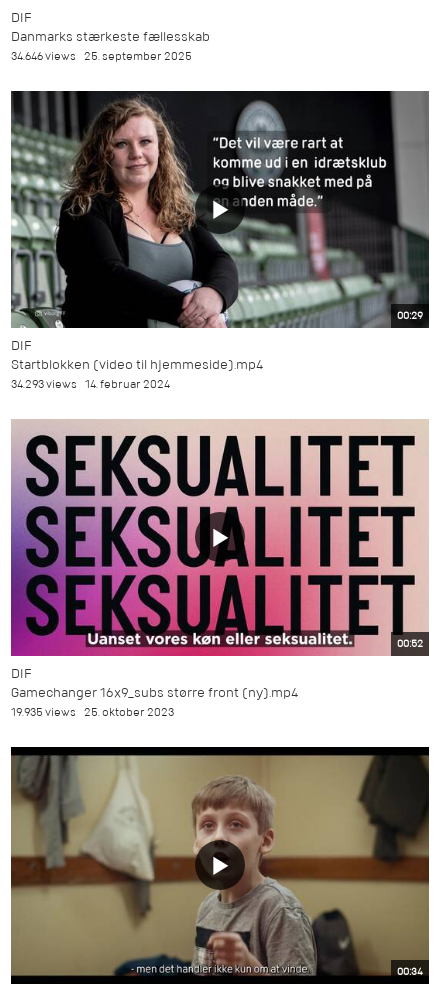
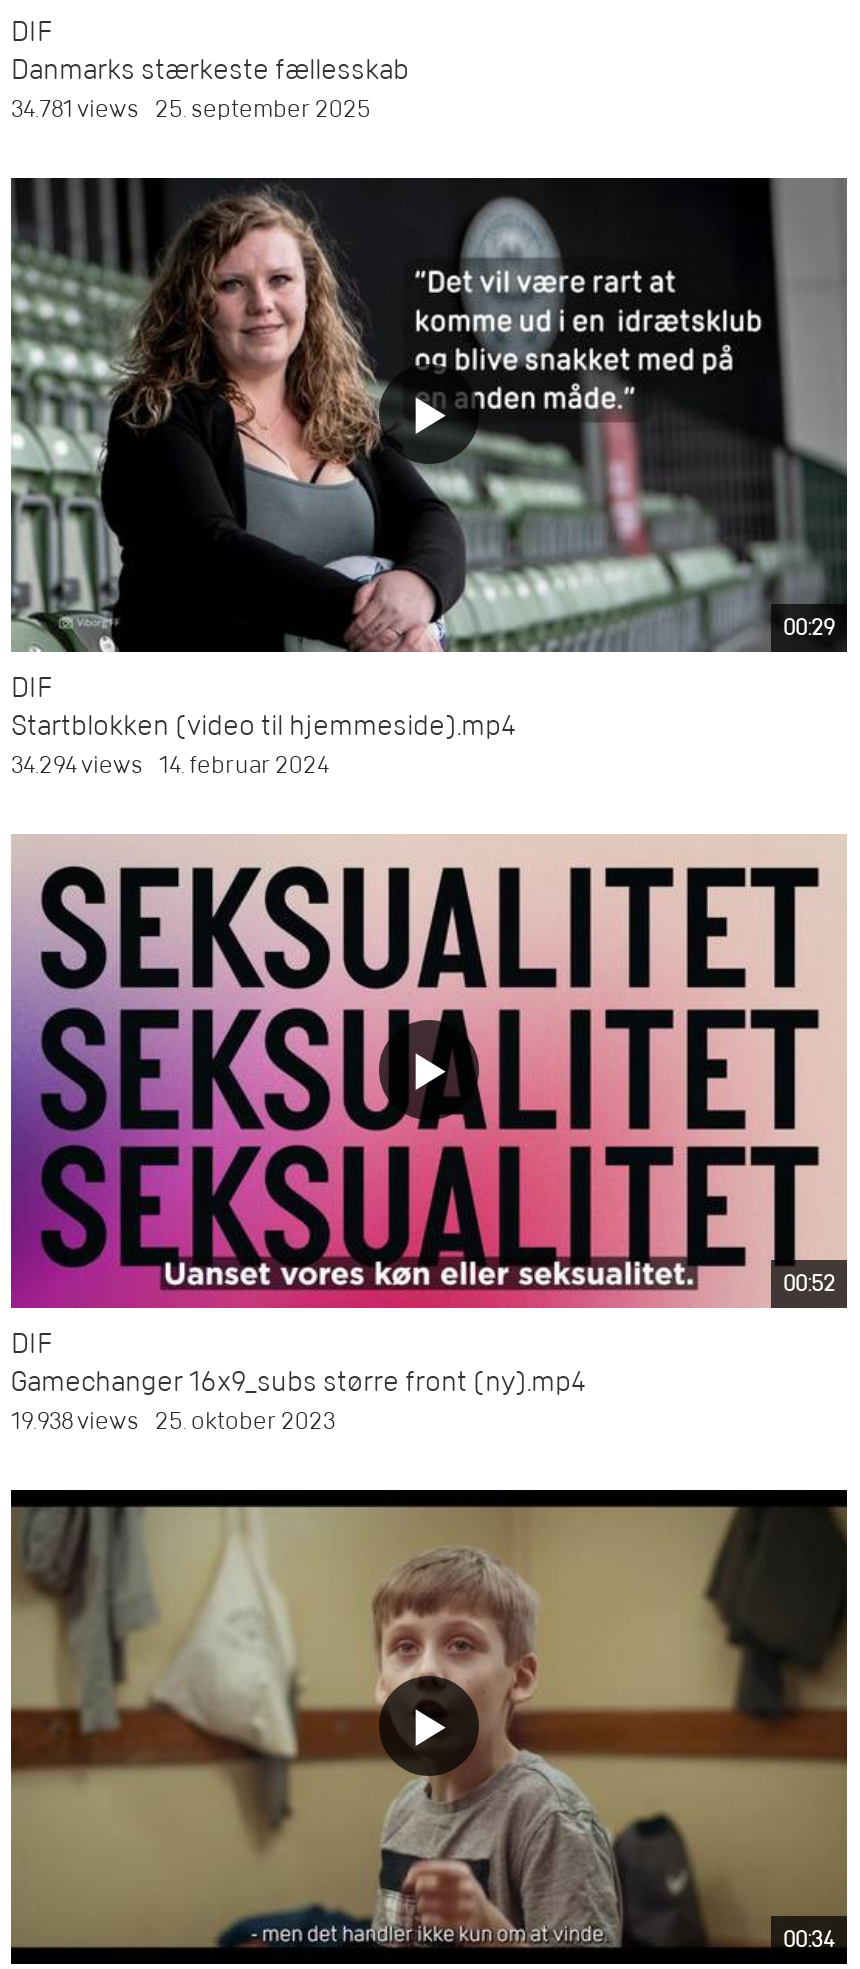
[11,48,192,65] 34.646 views 25. september 2025 -> [11,92,371,126] 34.781 views 25. september 2025
[11,376,170,393] 34.293 views 14. februar 2024 -> [11,748,329,782] 34.294 views 14. februar 2024
[11,704,174,721] 19.935 views 25. oktober 2023 -> [11,1403,335,1437] 19.938 views 25. oktober 2023

